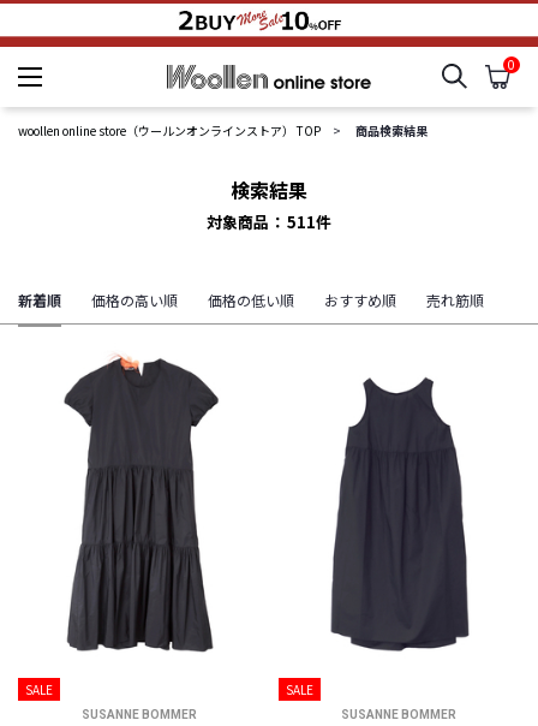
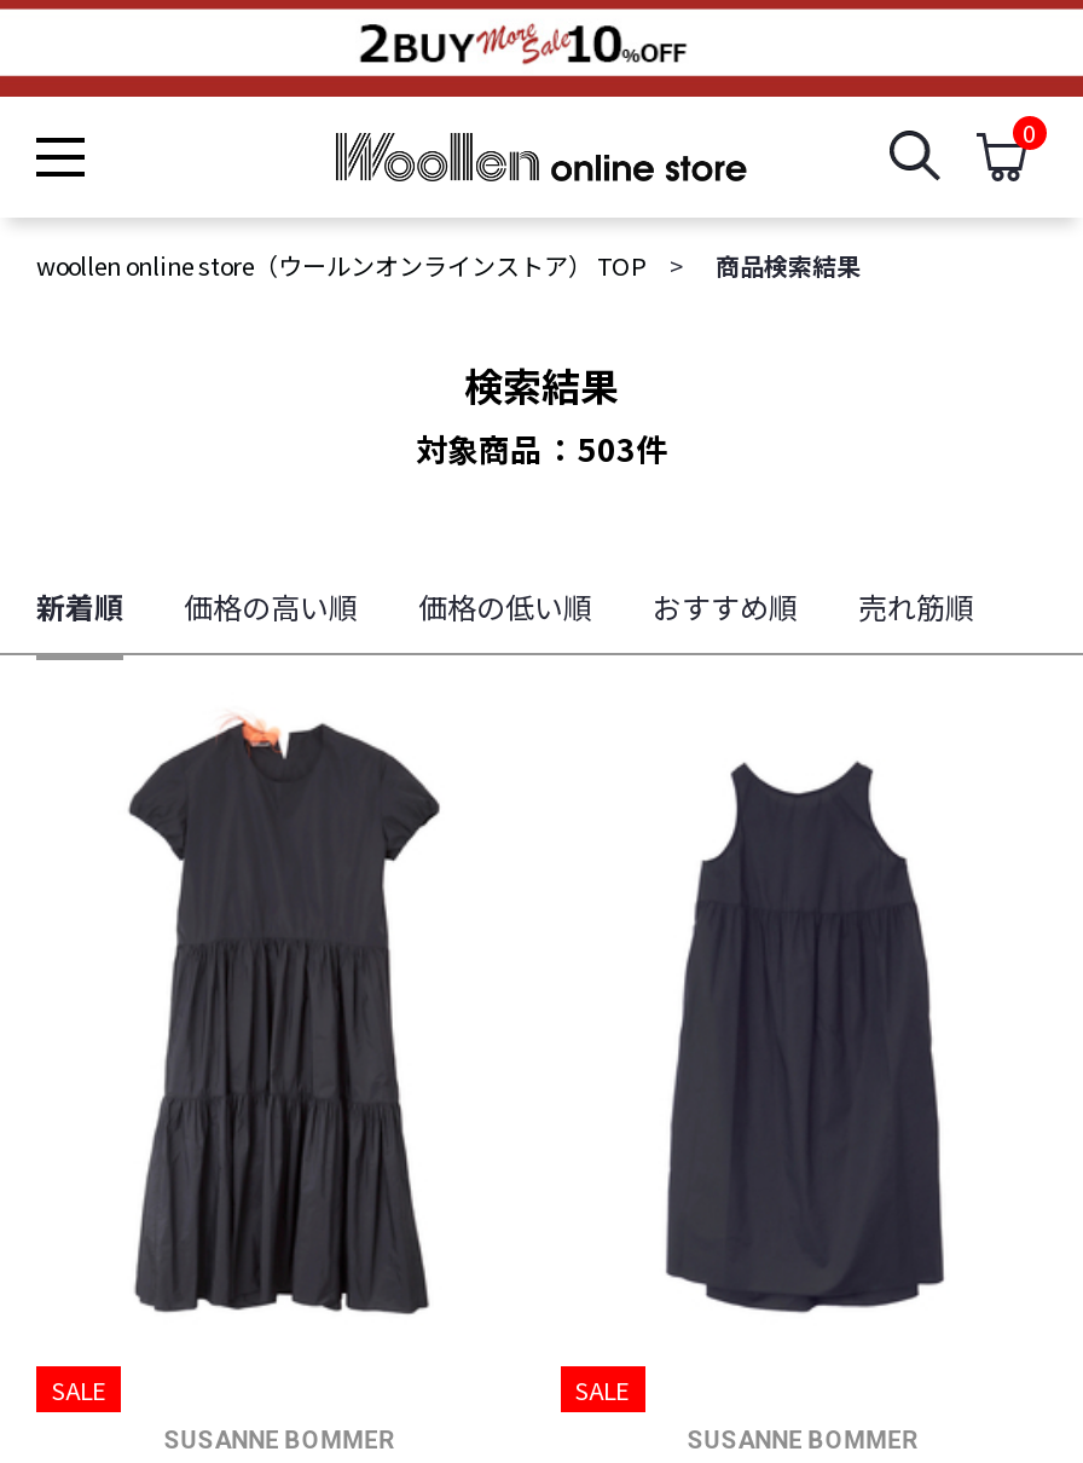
[207,210,331,233] 対象商品 511件 -> [416,425,667,471] 対象商品 503件

